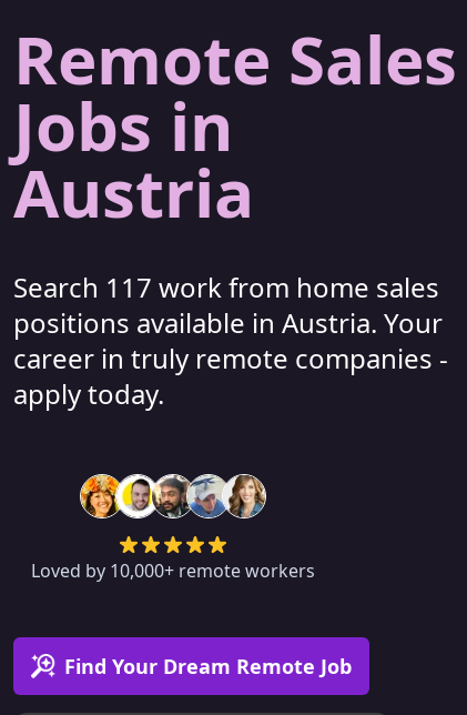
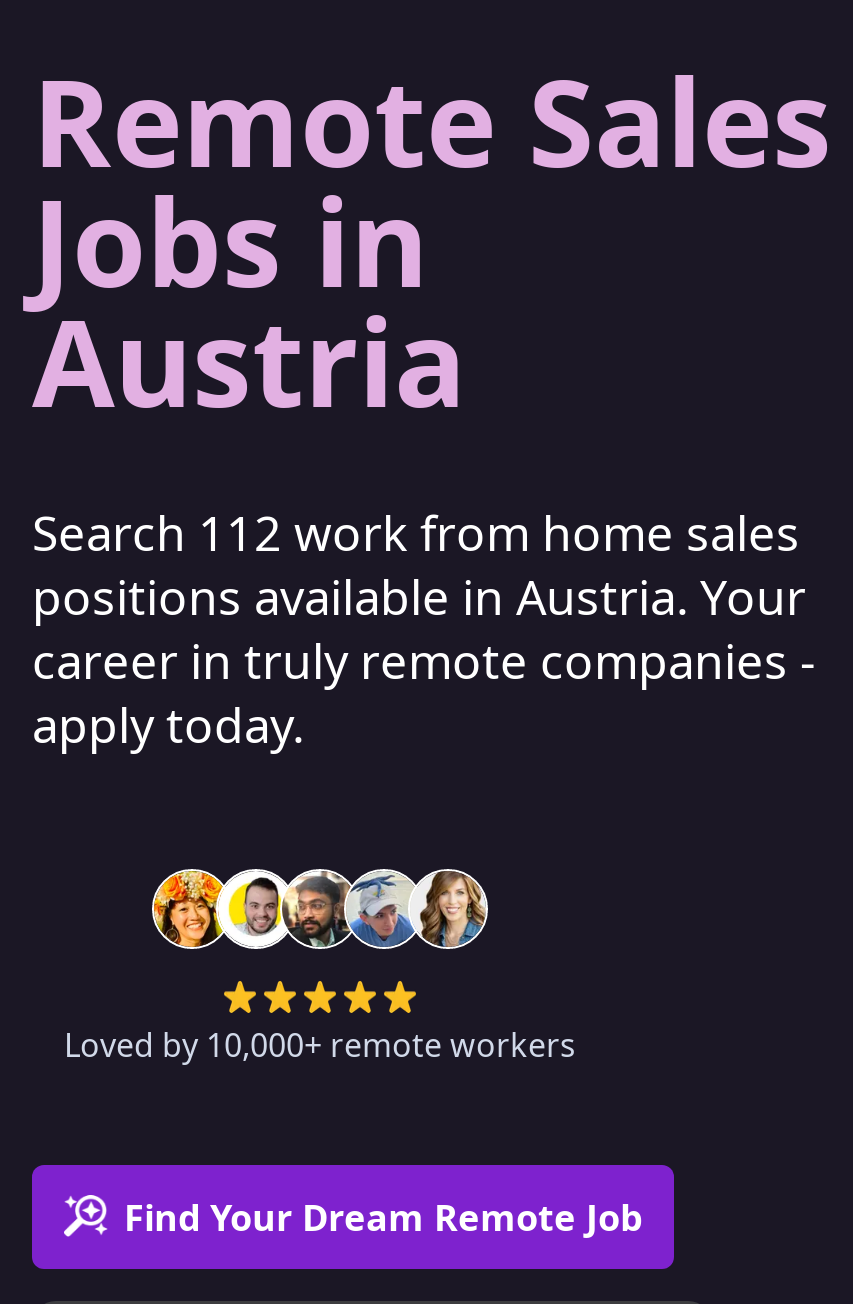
[13,269,439,305] Search 117 work from home sales -> [32,499,800,565] Search 112 work from home sales

